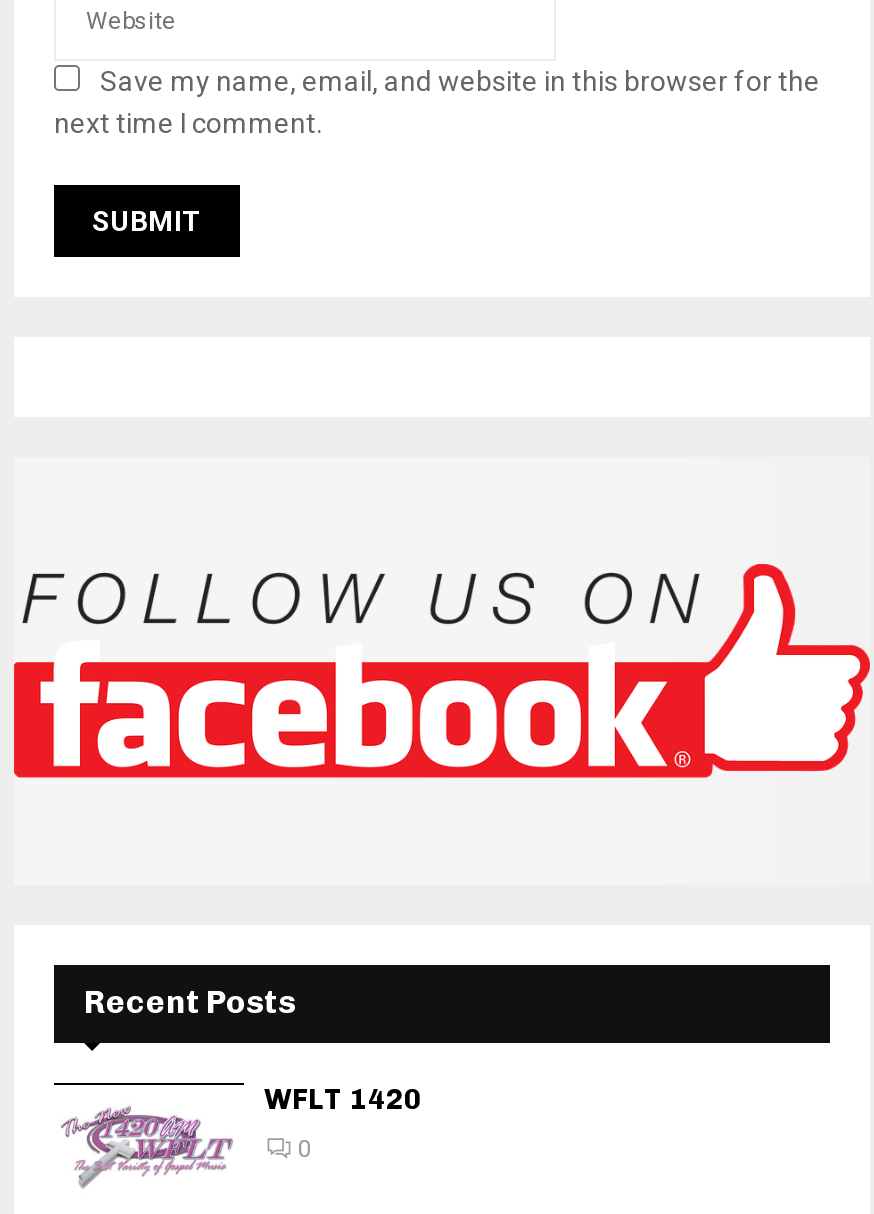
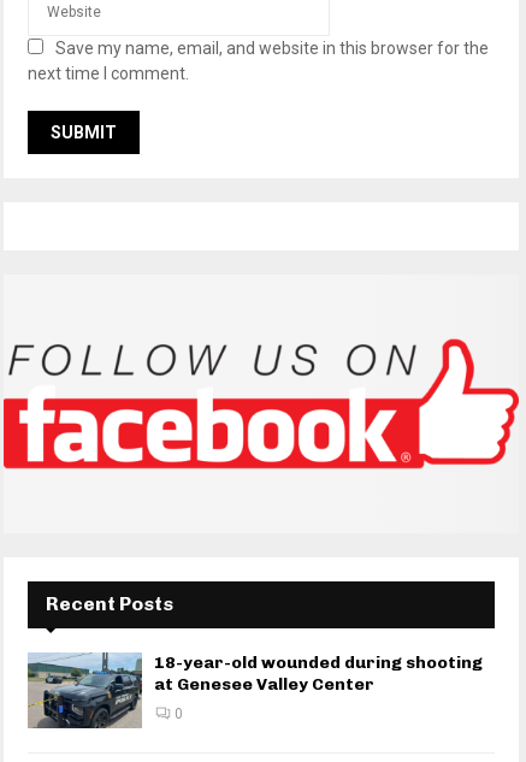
[56,1081,422,1189] [image] | WFLT 1420 -> [26,651,483,736] [image] | 18-year-old wounded during shooting | at Genesee Valley Center

